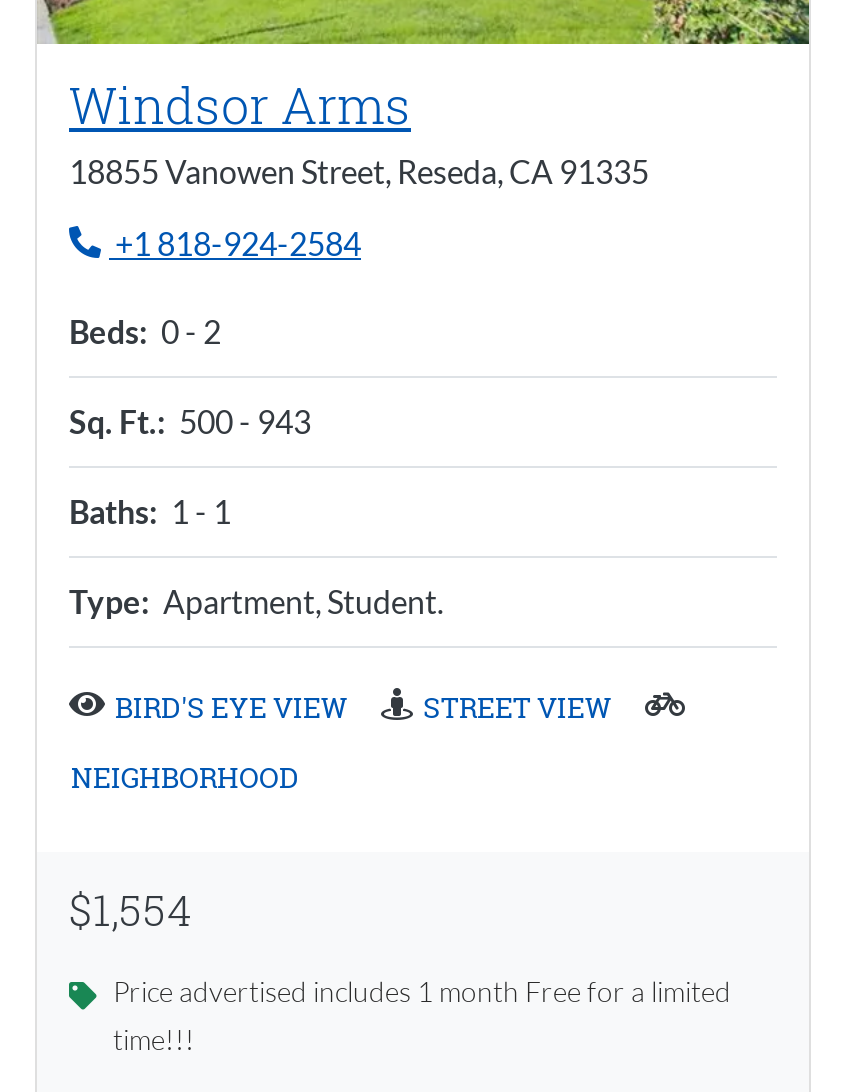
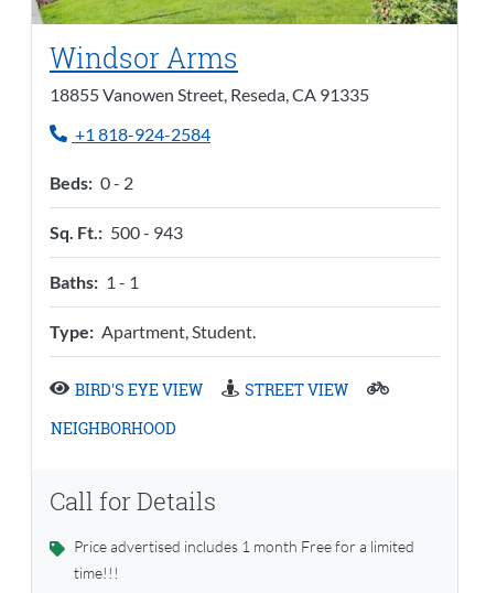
[69,881,193,939] $1,554 -> [50,485,216,517] Call for Details

